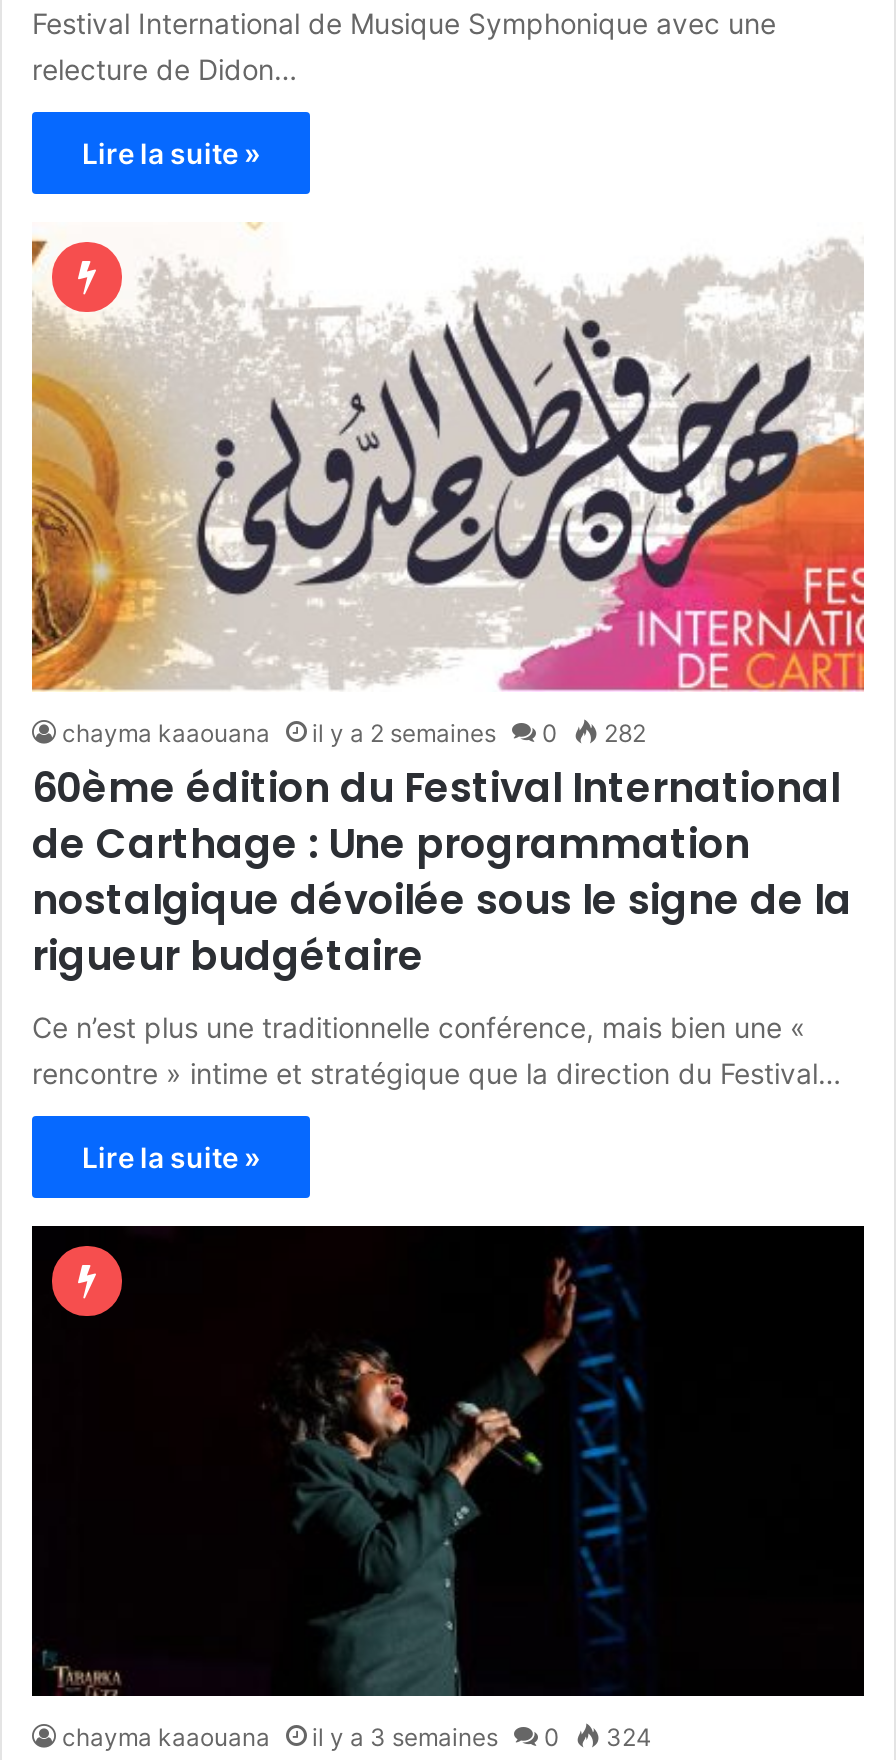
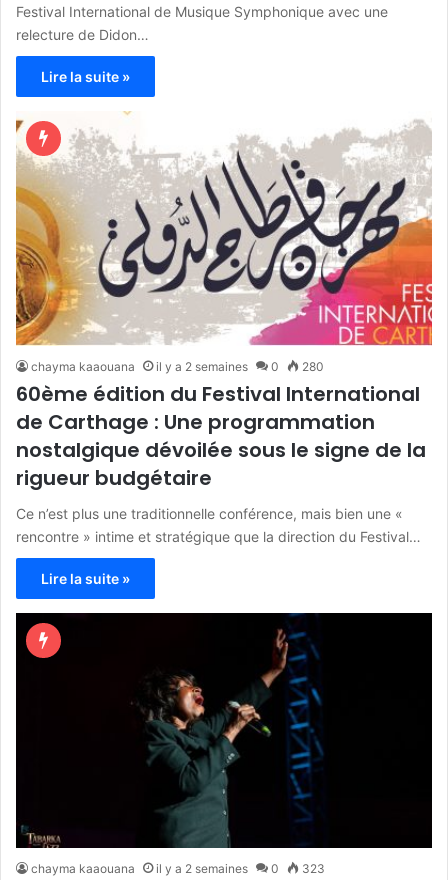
[62,718,646,748] chayma kaaouana il y a 2 semaines 0 282 -> [31,359,324,374] chayma kaaouana il y a 2 semaines 0 280
[312,1721,498,1751] il y a 3 semaines -> [156,860,248,875] il y a 2 semaines
[600,1721,652,1751] 324 -> [299,860,325,875] 323

